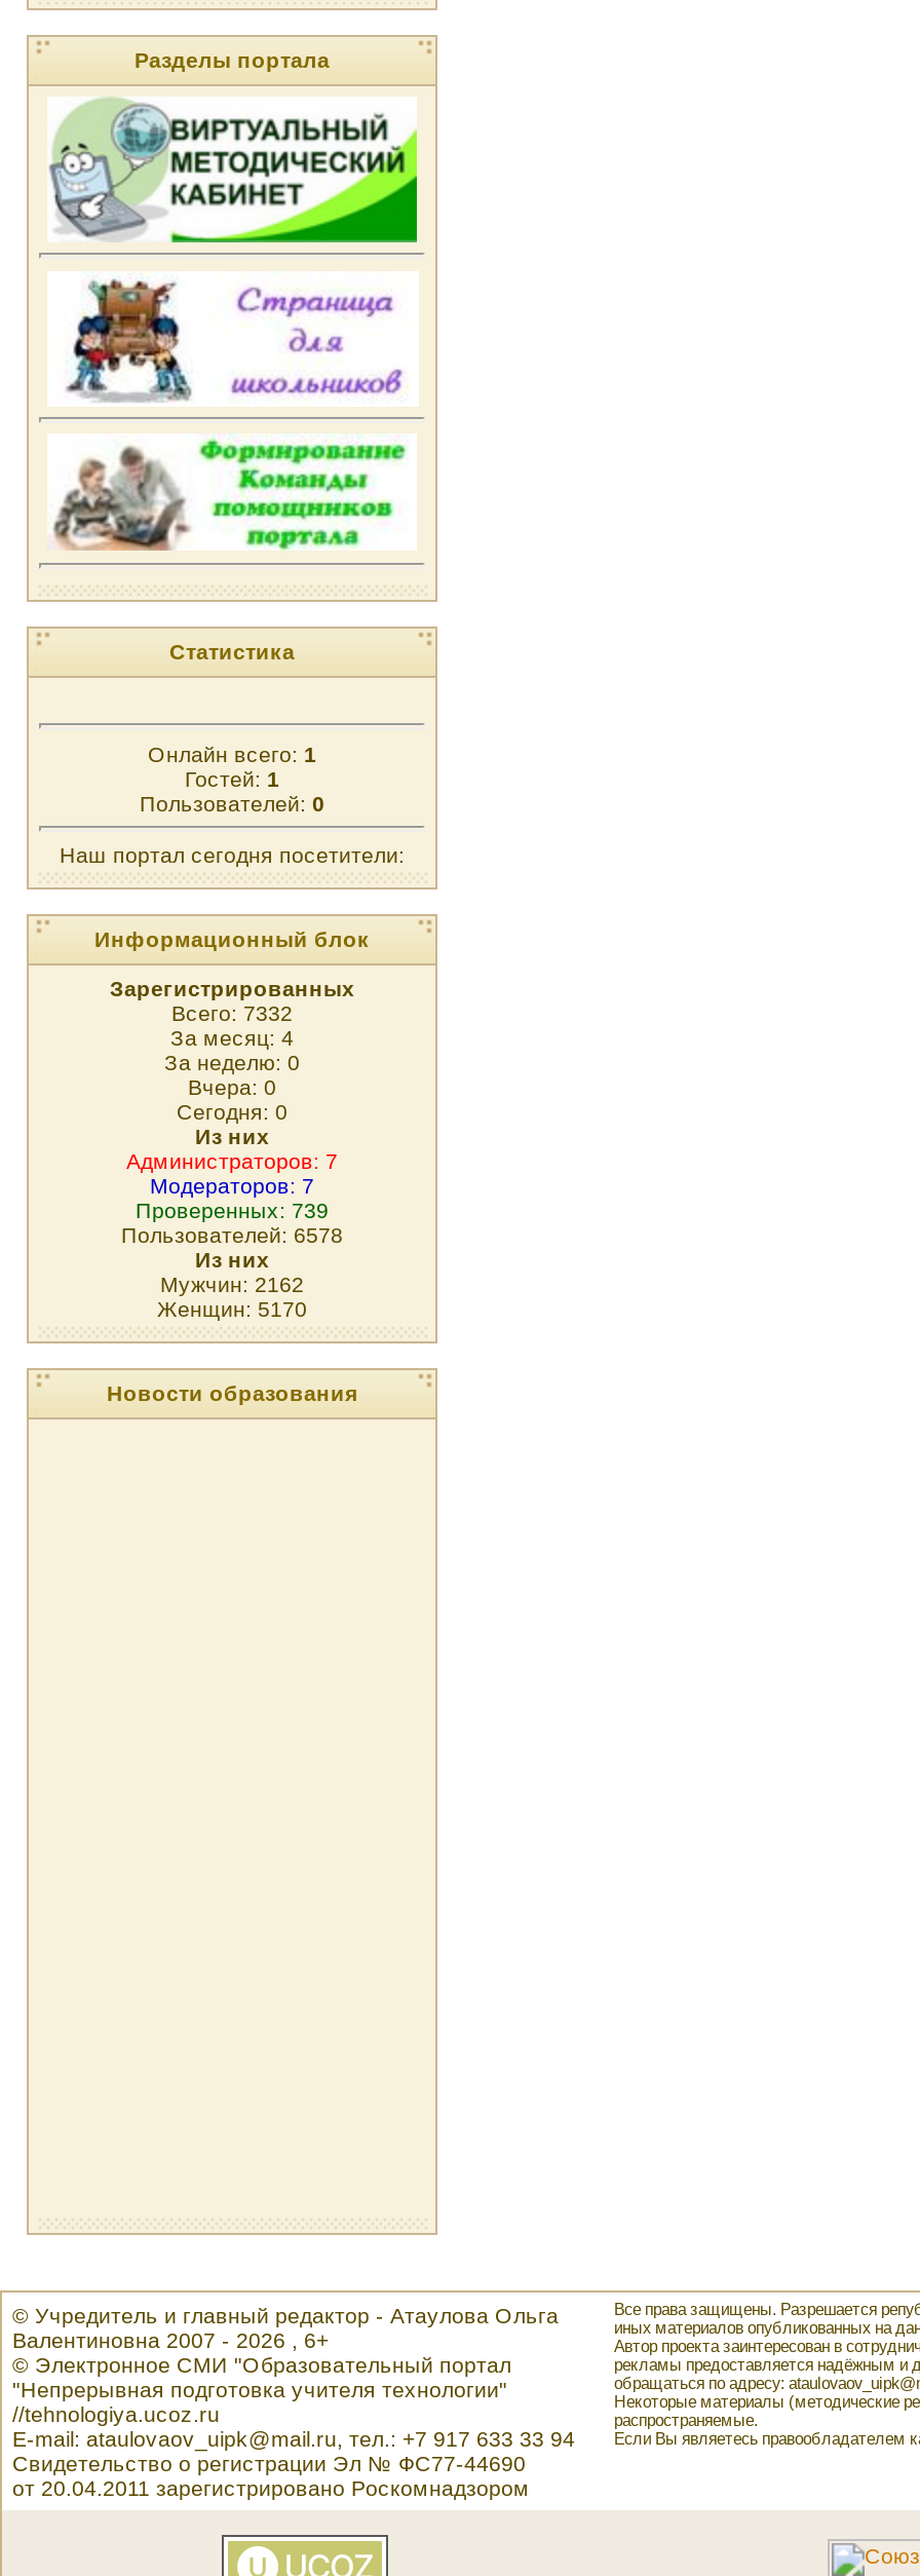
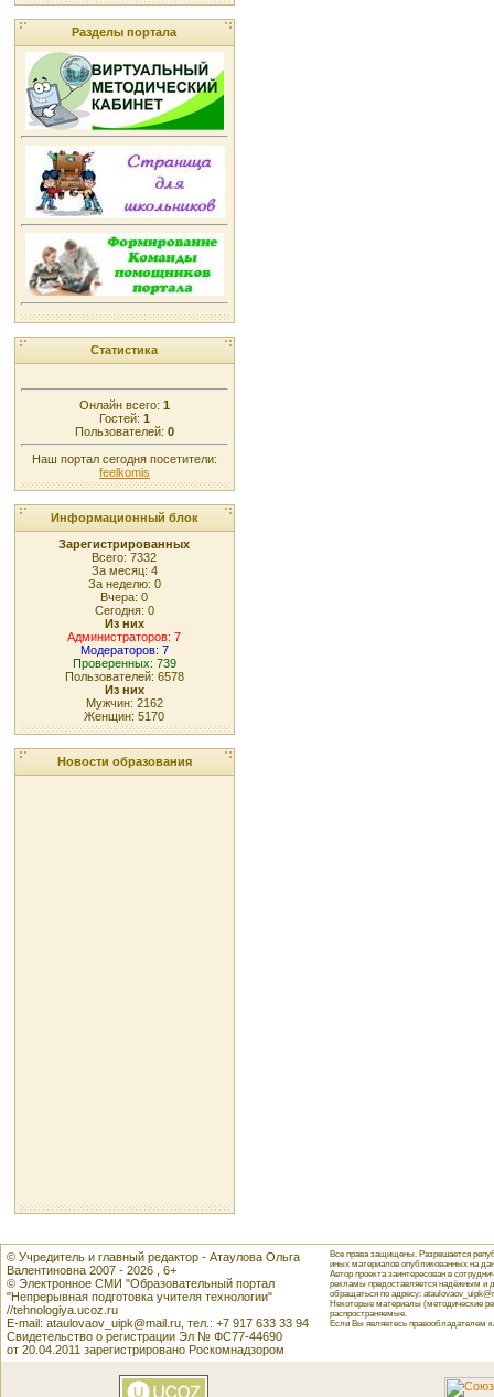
none -> [99,466,150,479] feelkomis

